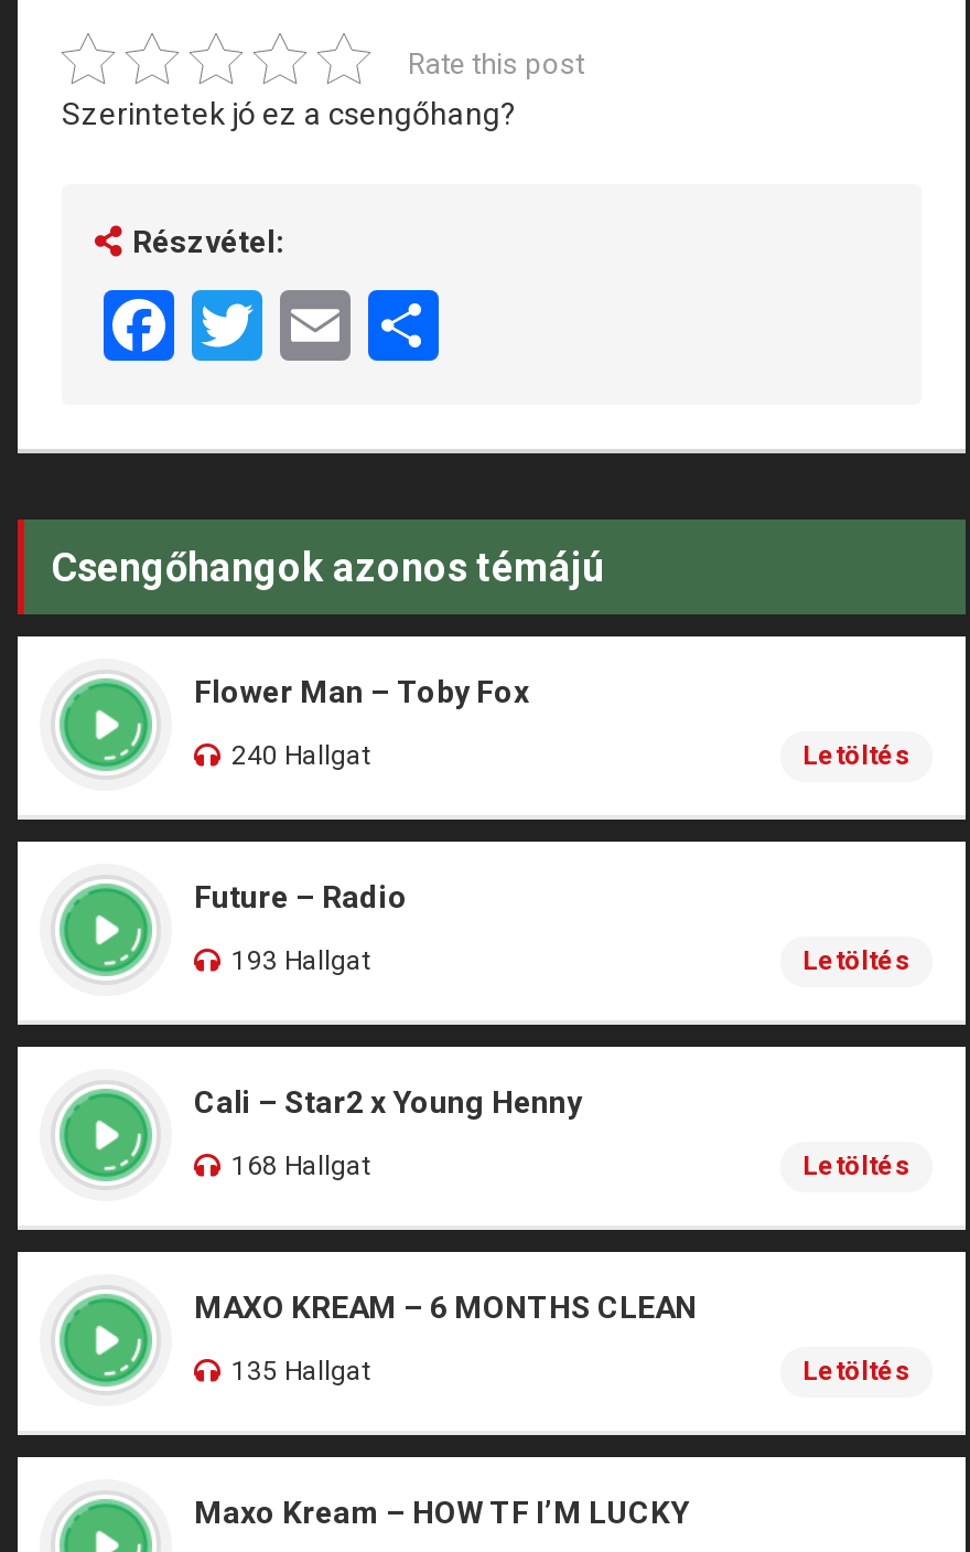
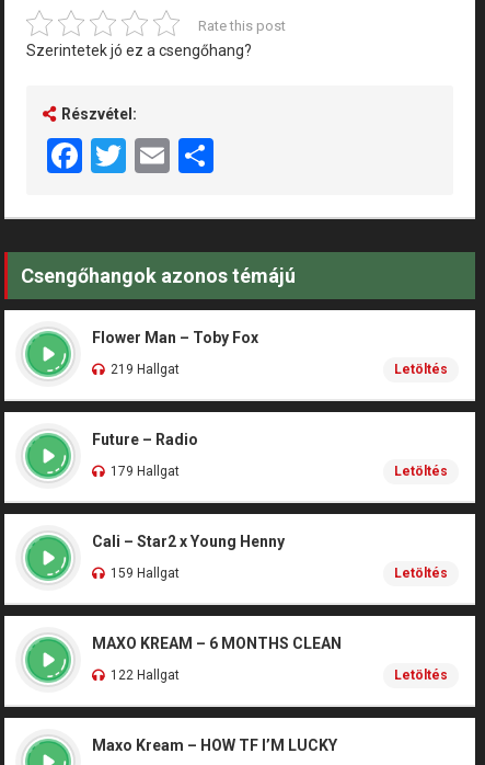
[231,740,370,771] 240 Hallgat -> [111,362,180,377] 219 Hallgat
[231,945,370,976] 193 Hallgat -> [111,464,180,479] 179 Hallgat
[231,1150,370,1181] 168 Hallgat -> [111,566,180,581] 159 Hallgat
[231,1356,370,1387] 135 Hallgat -> [111,667,180,683] 122 Hallgat

